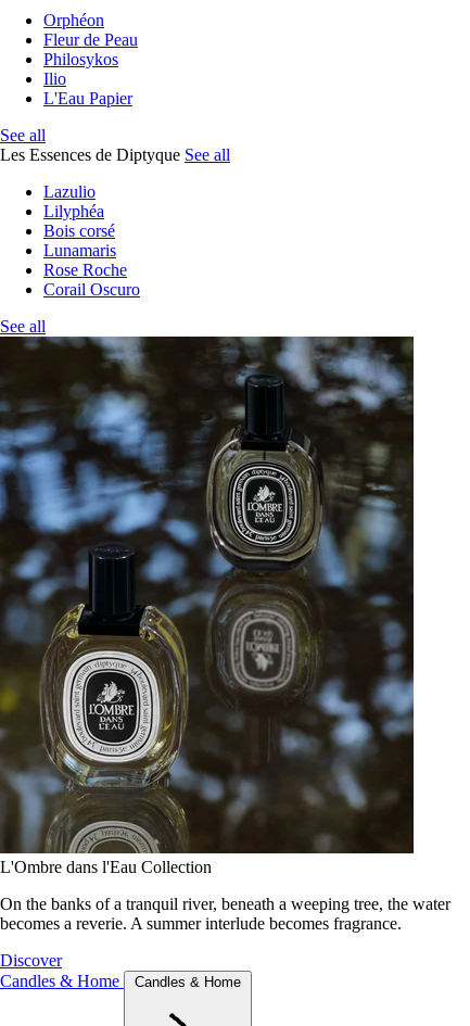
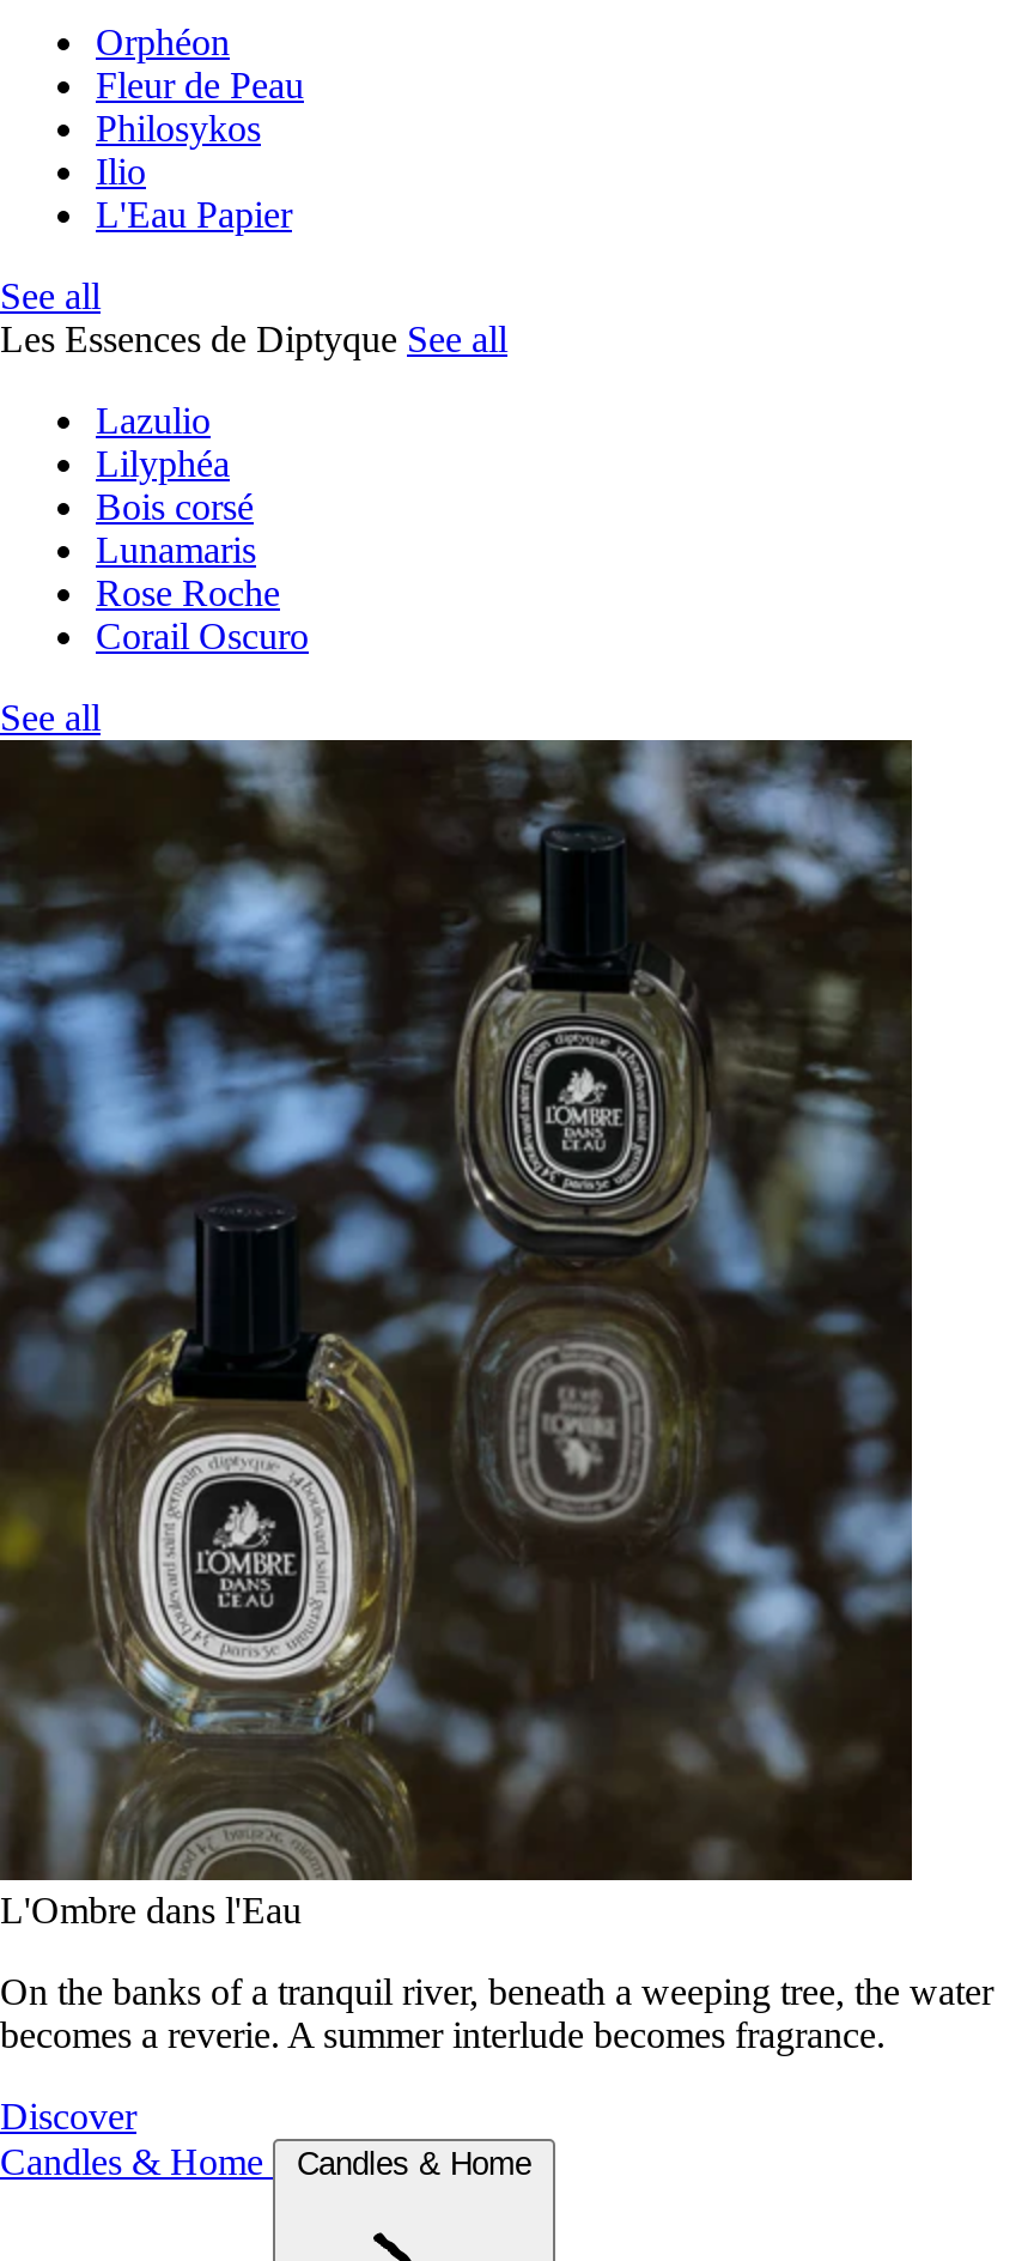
[0,858,212,876] L'Ombre dans l'Eau Collection -> [0,1890,302,1930] L'Ombre dans l'Eau

